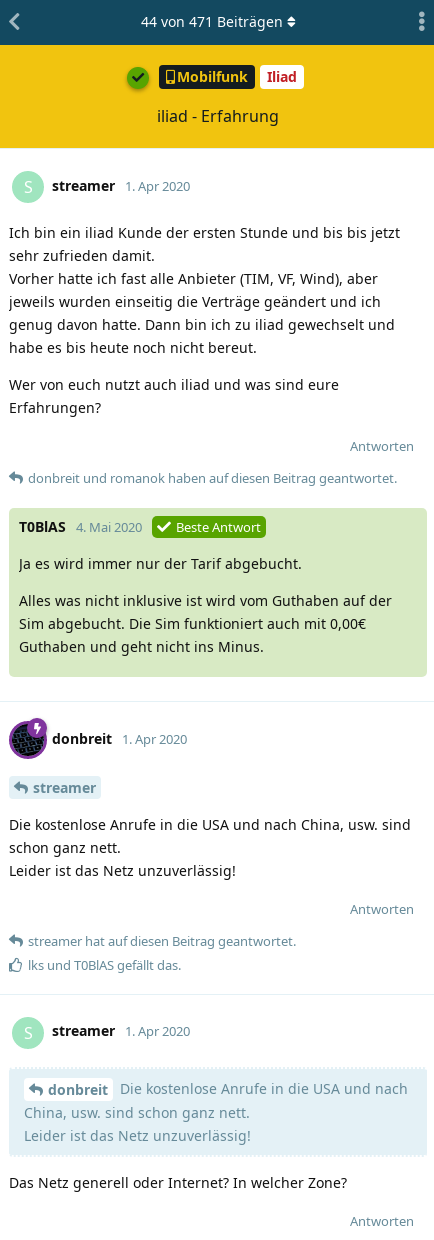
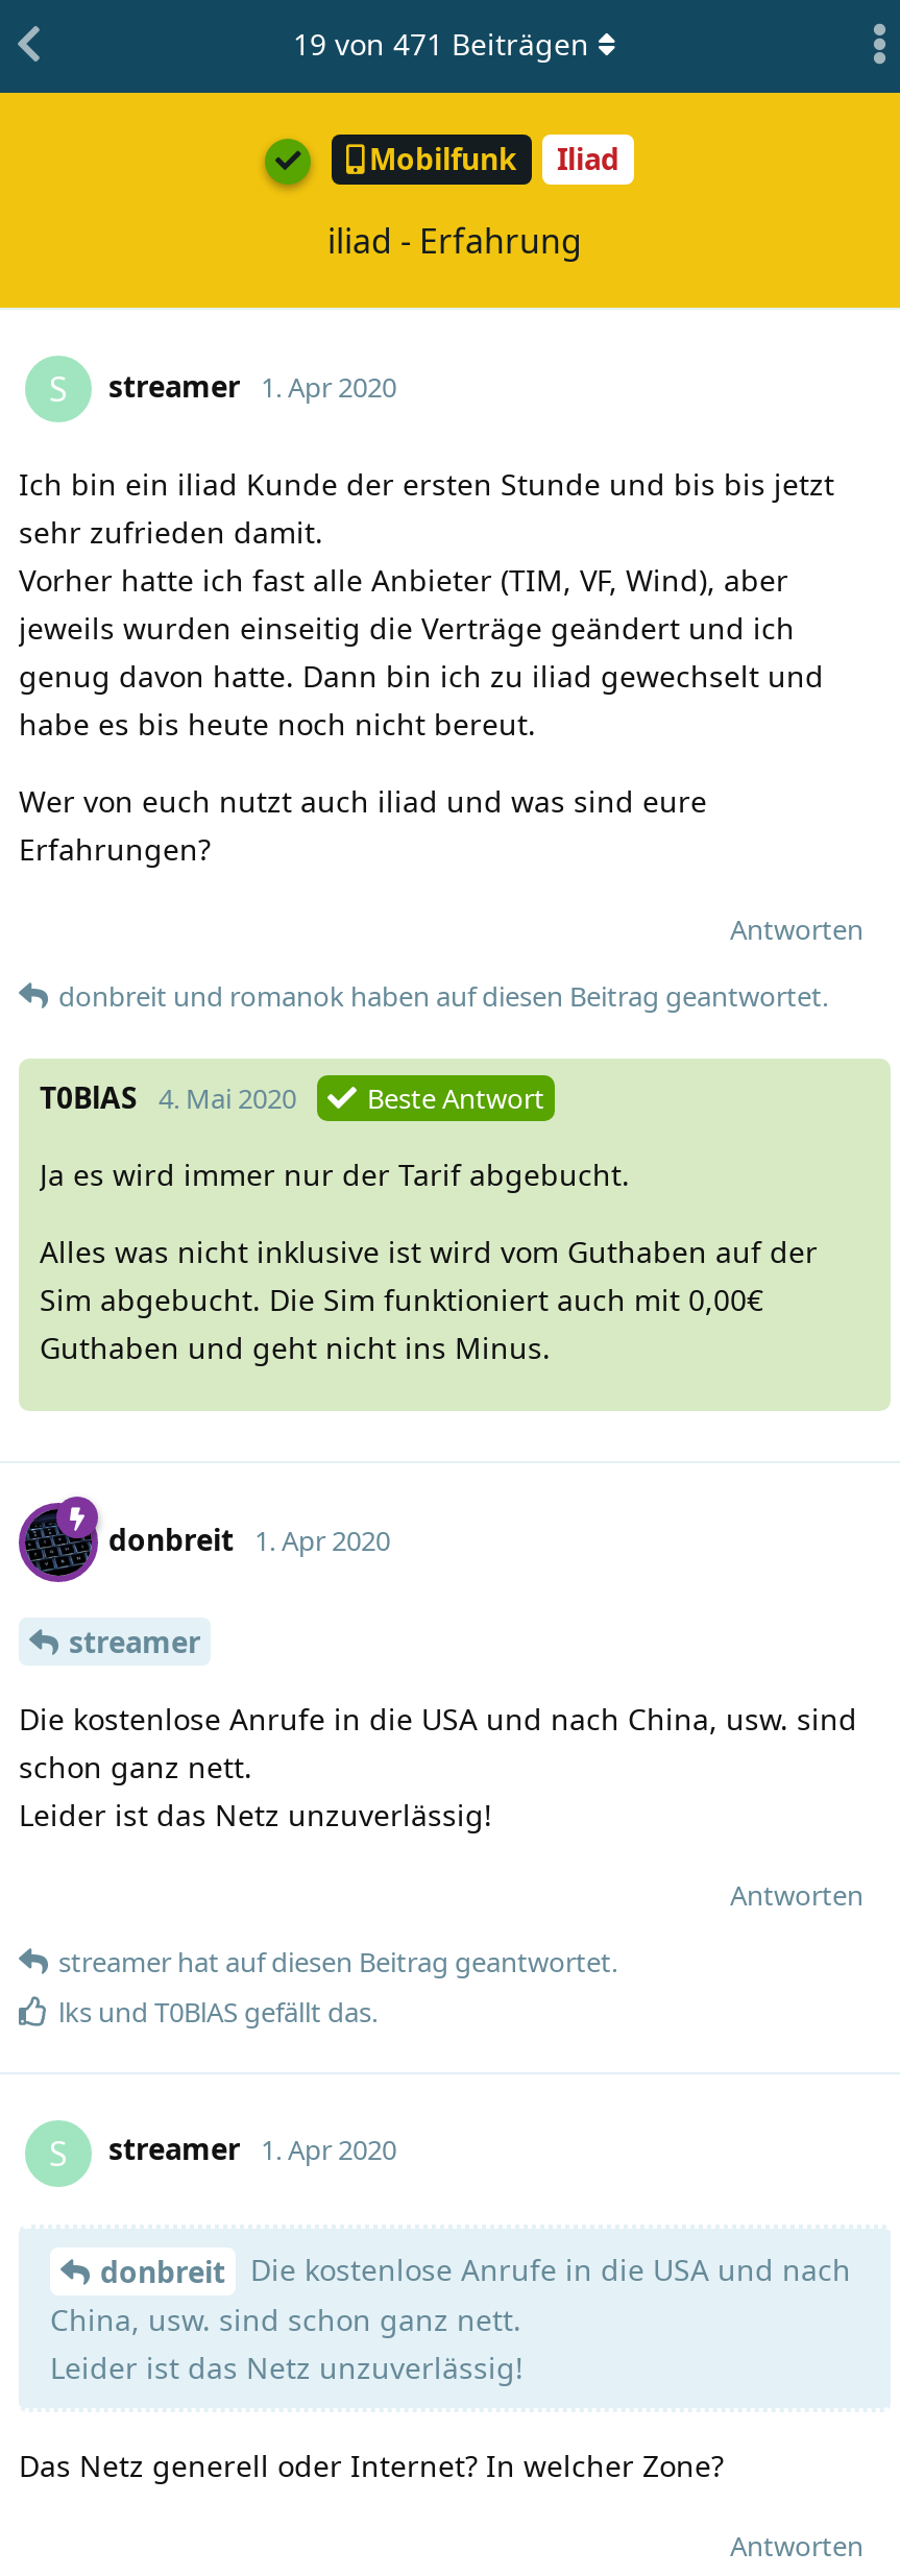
[140,12,282,31] 44 von 471 Beiträgen -> [293,24,589,64] 19 von 471 Beiträgen

